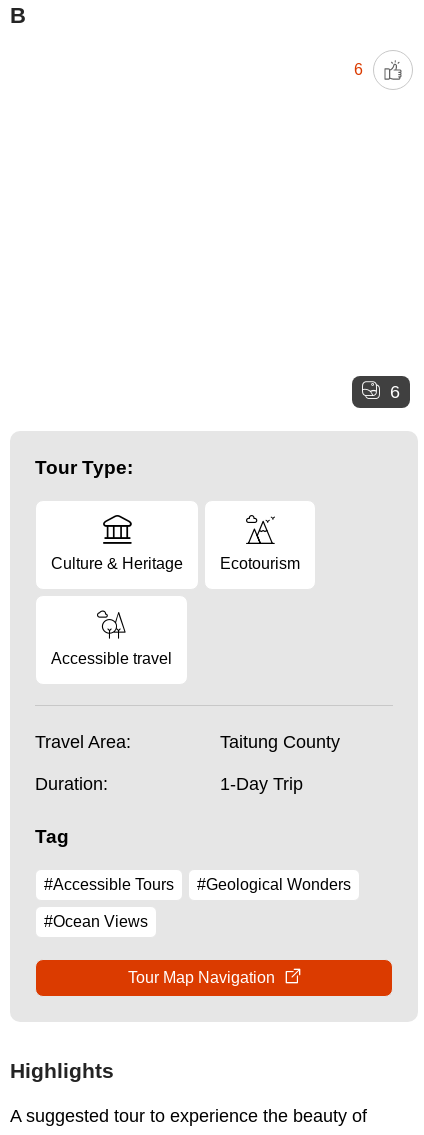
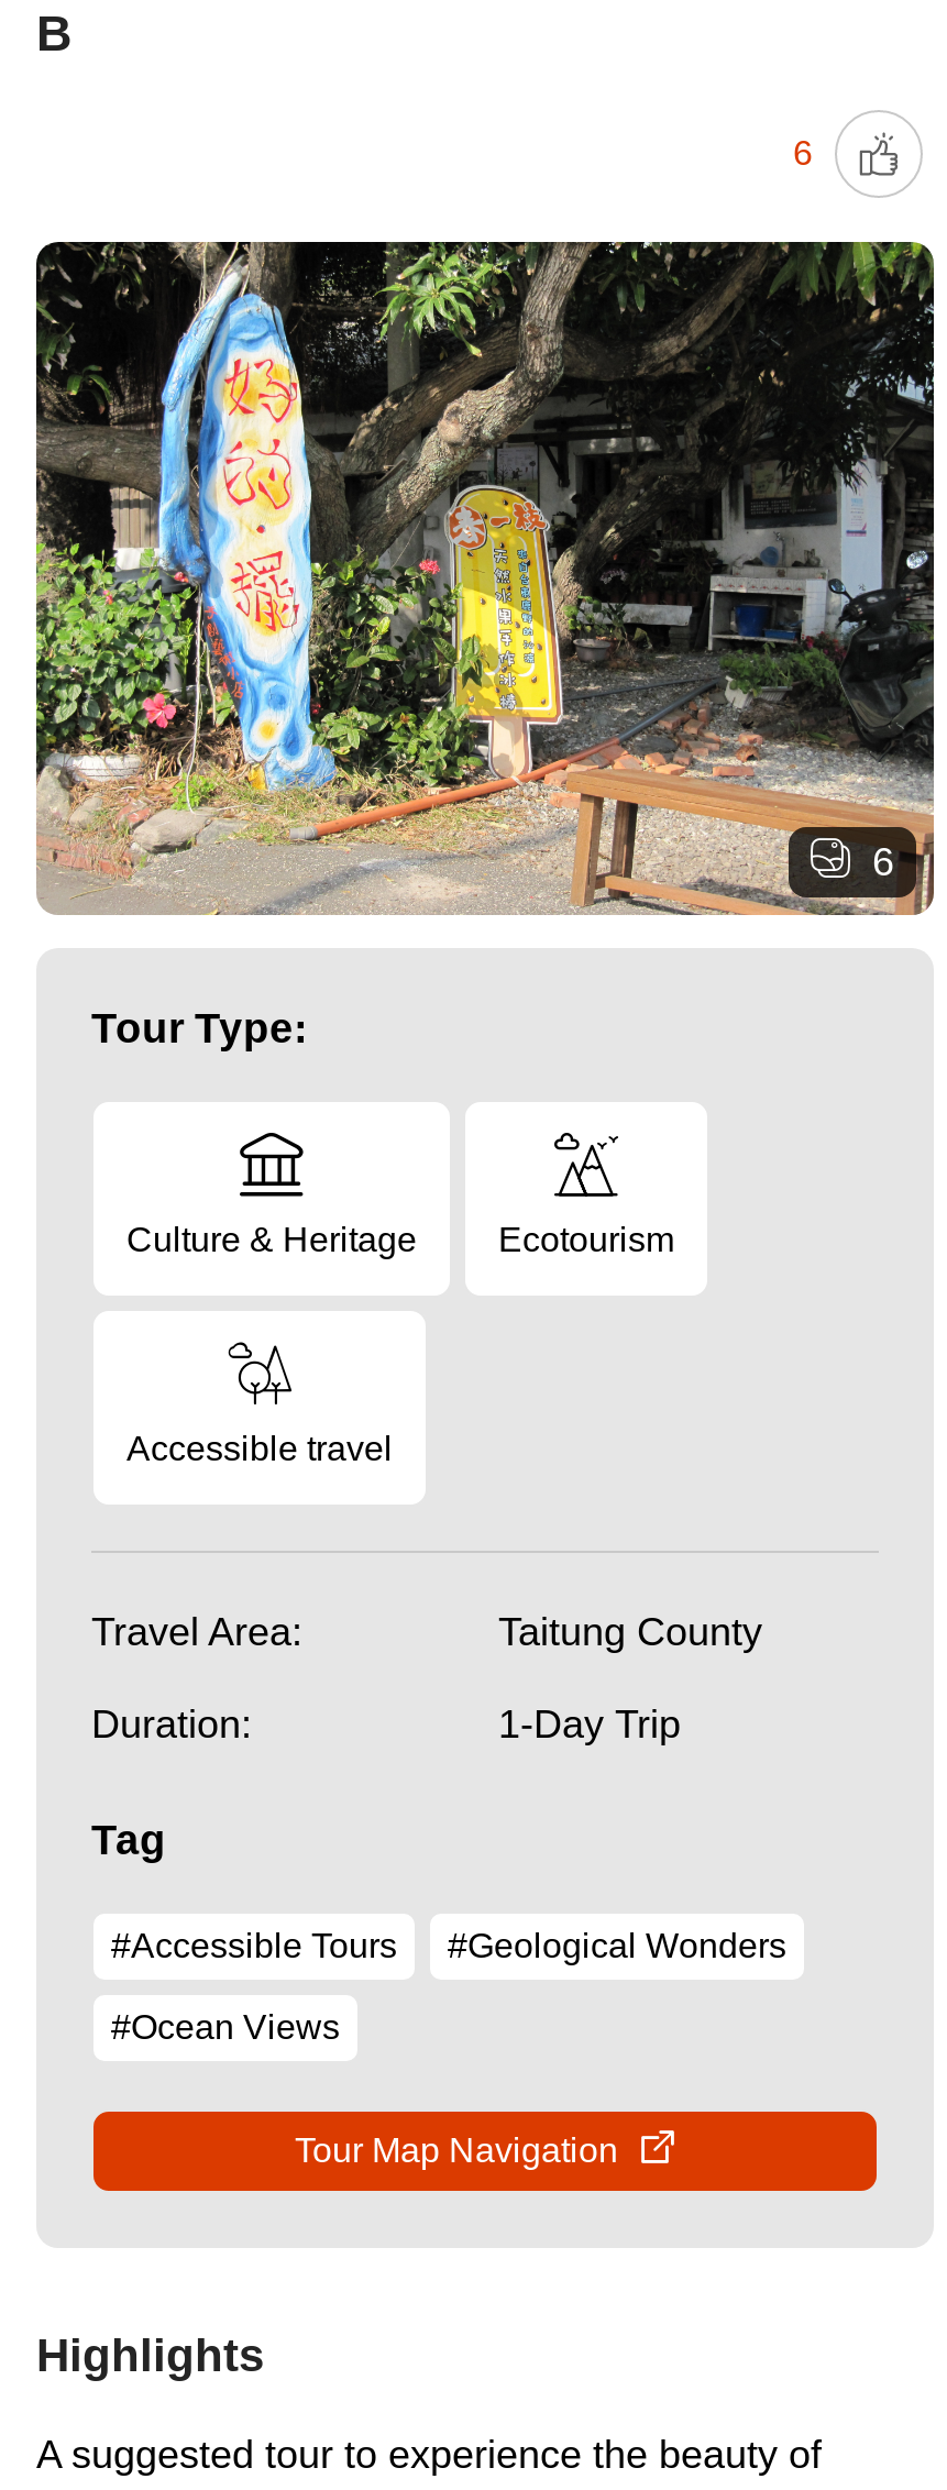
none -> [34,240,936,917] [image]

